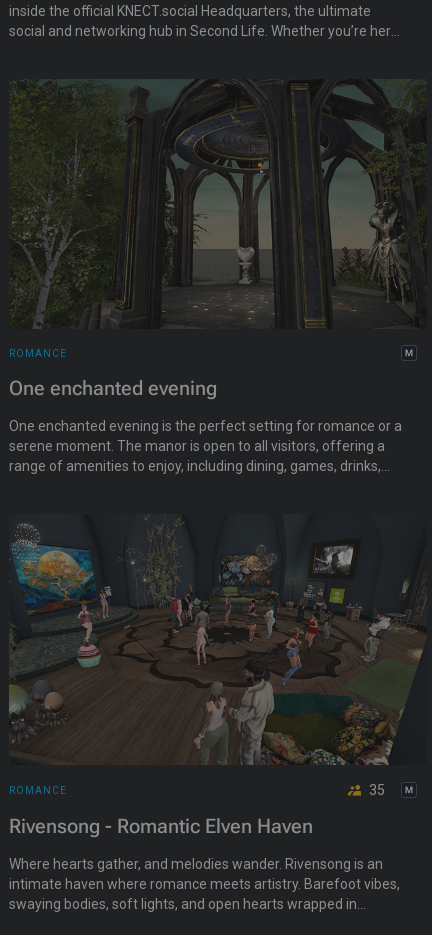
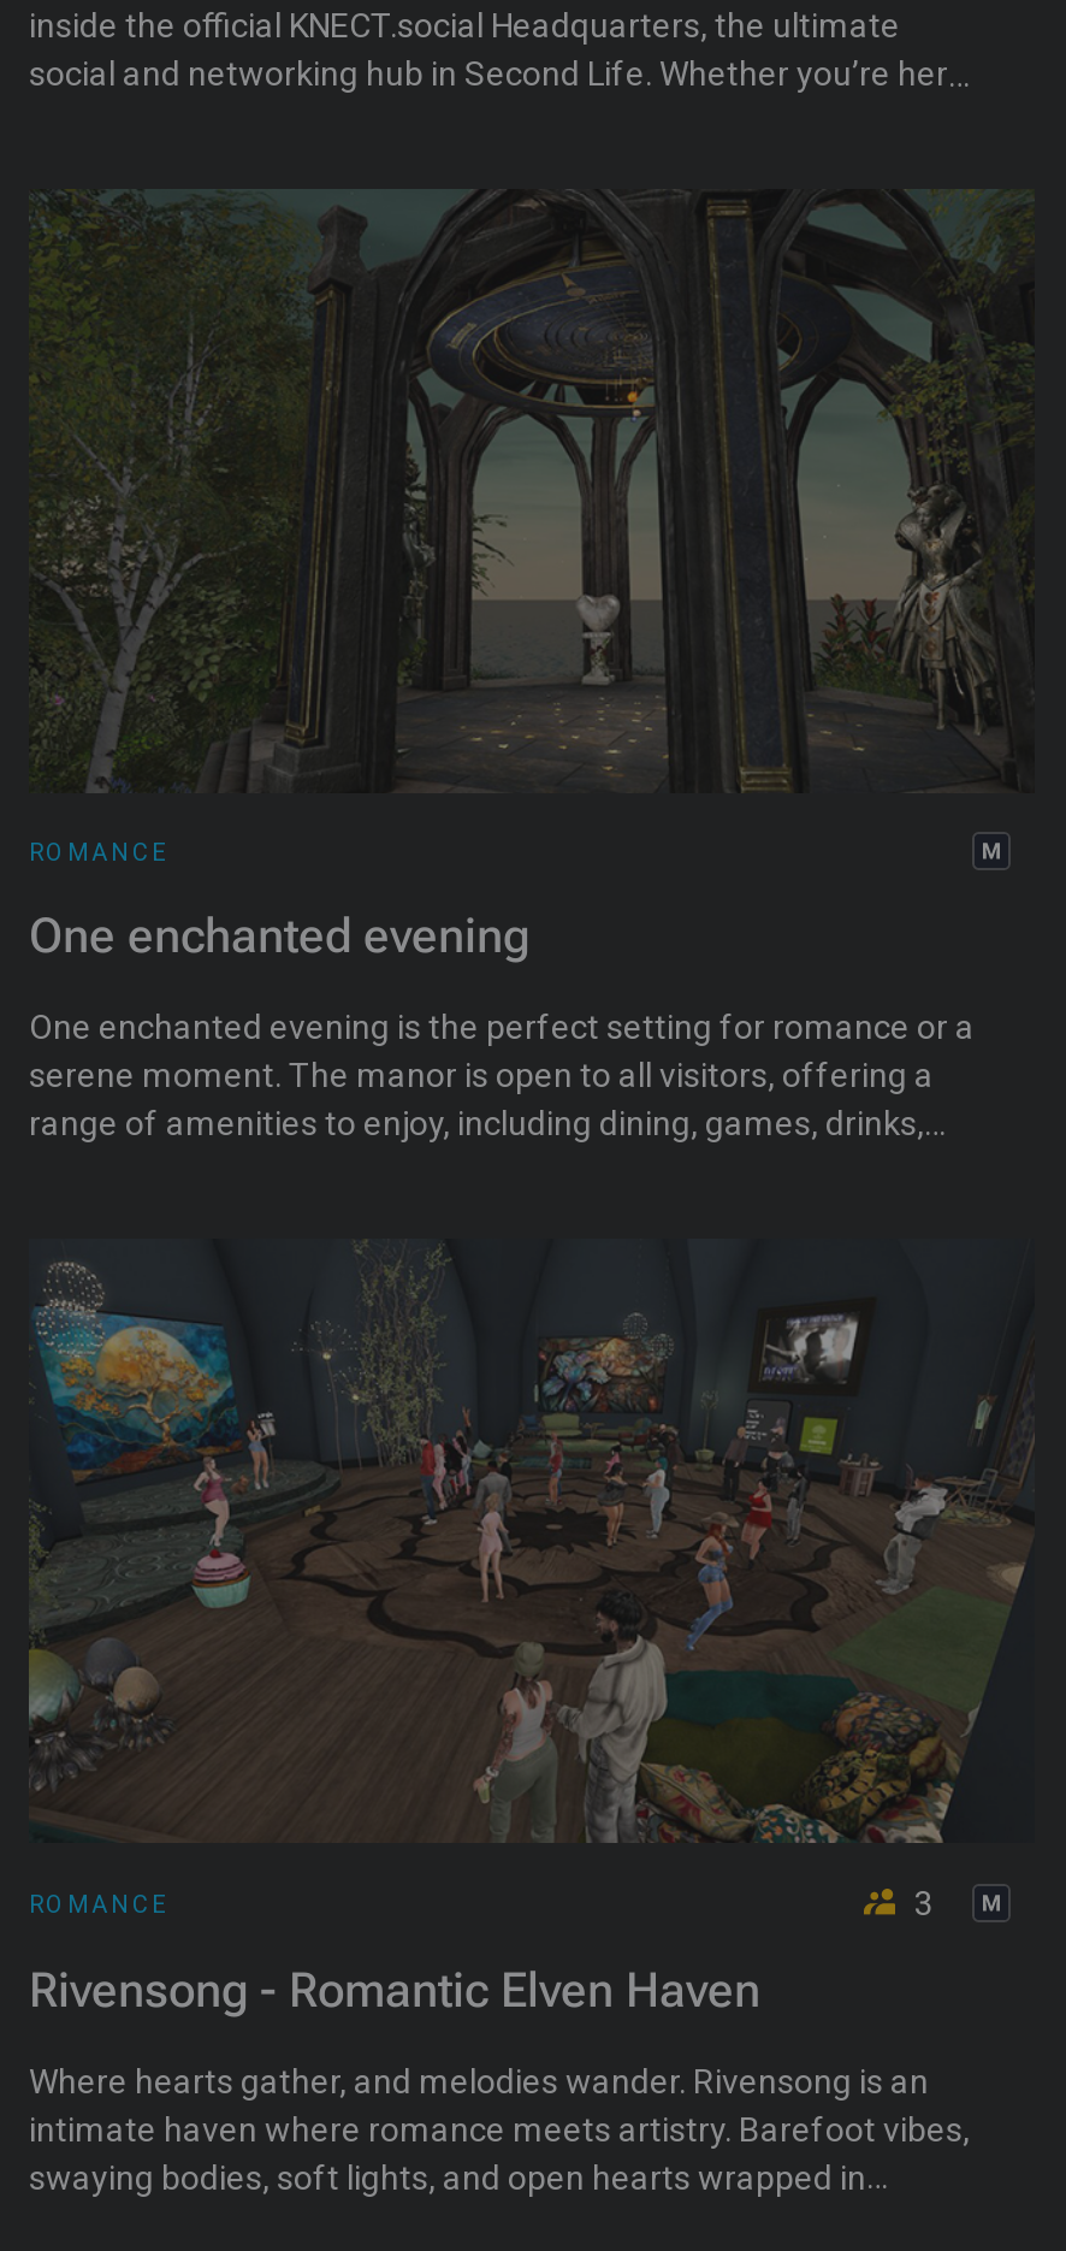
[369,782,385,798] 35 -> [914,1883,934,1921] 3

